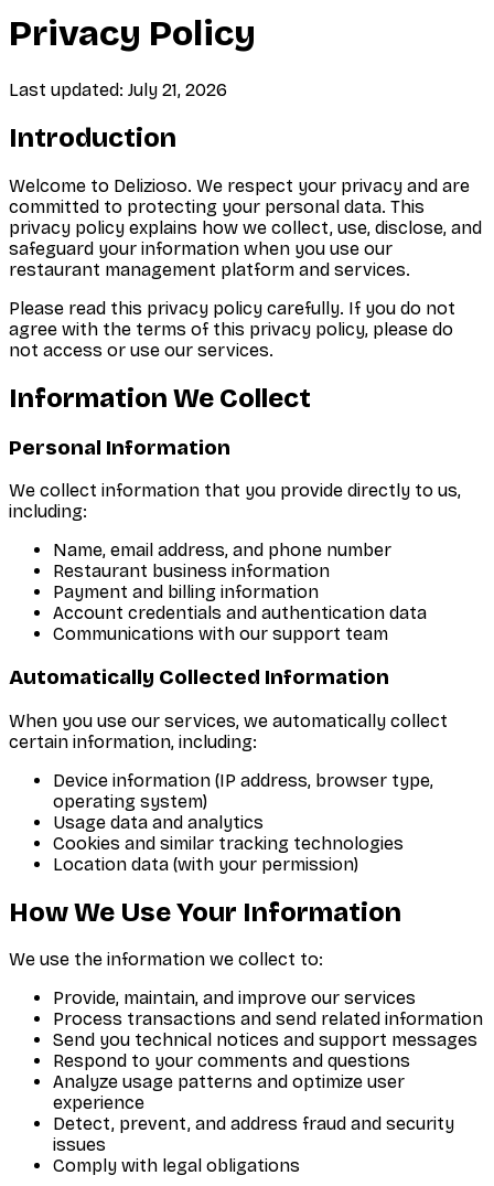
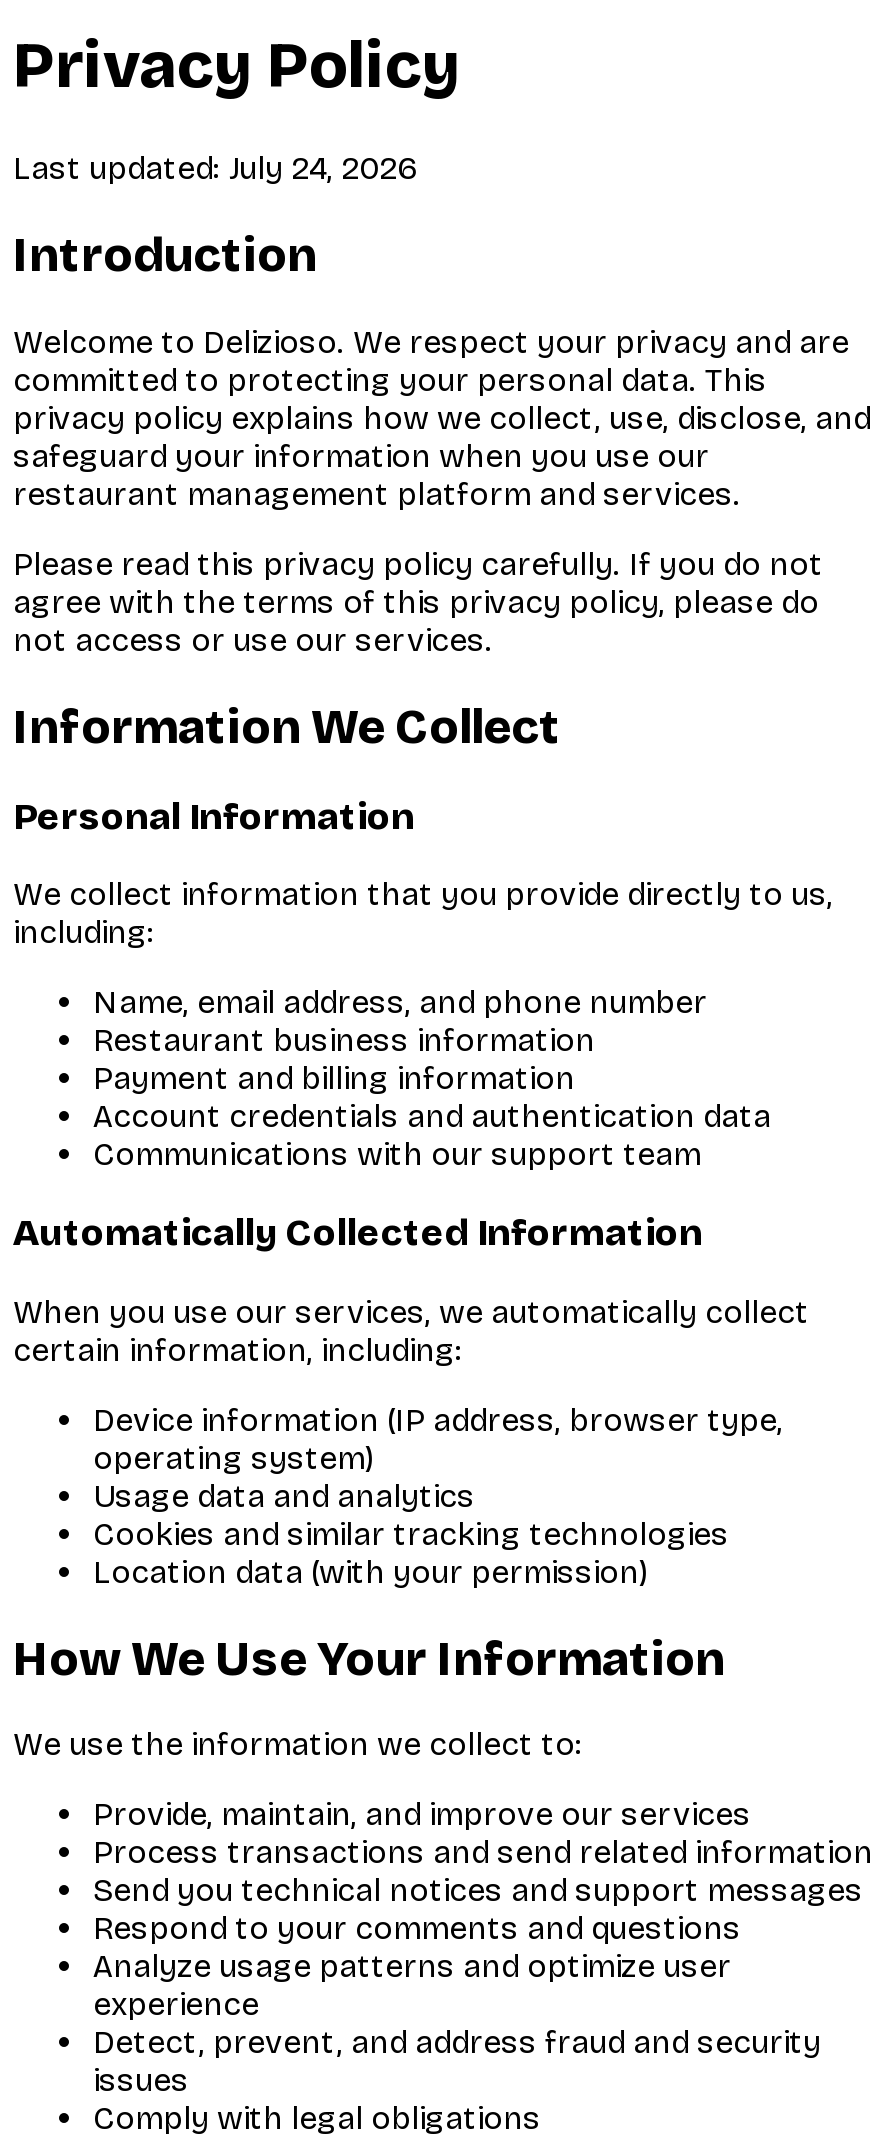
[9,79,227,100] Last updated: July 21, 2026 -> [13,149,417,187] Last updated: July 24, 2026

